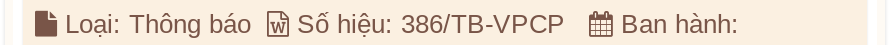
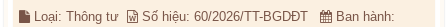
[57,9,573,39] Loại: Thông báo | Số hiệu: 386/TB-VPCP -> [30,9,312,24] Loại: Thông tư | Số hiệu: 60/2026/TT-BGDĐT

